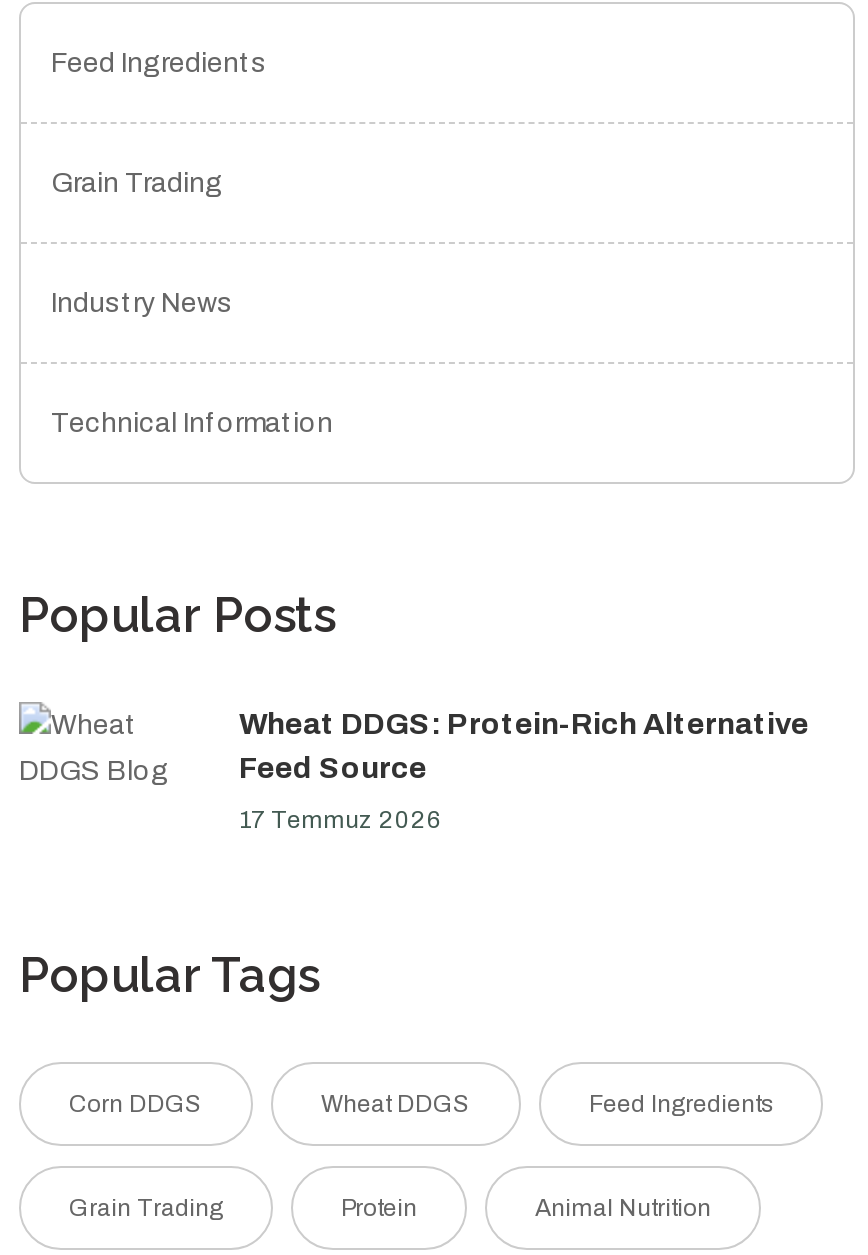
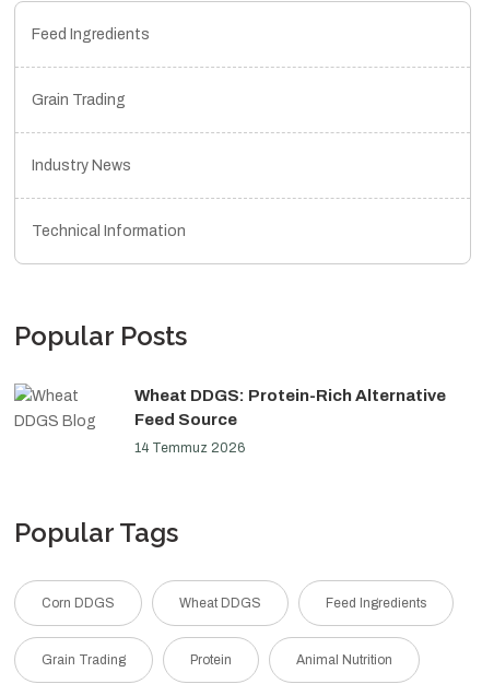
[239,807,441,835] 17 Temmuz 2026 -> [134,441,245,456] 14 Temmuz 2026

